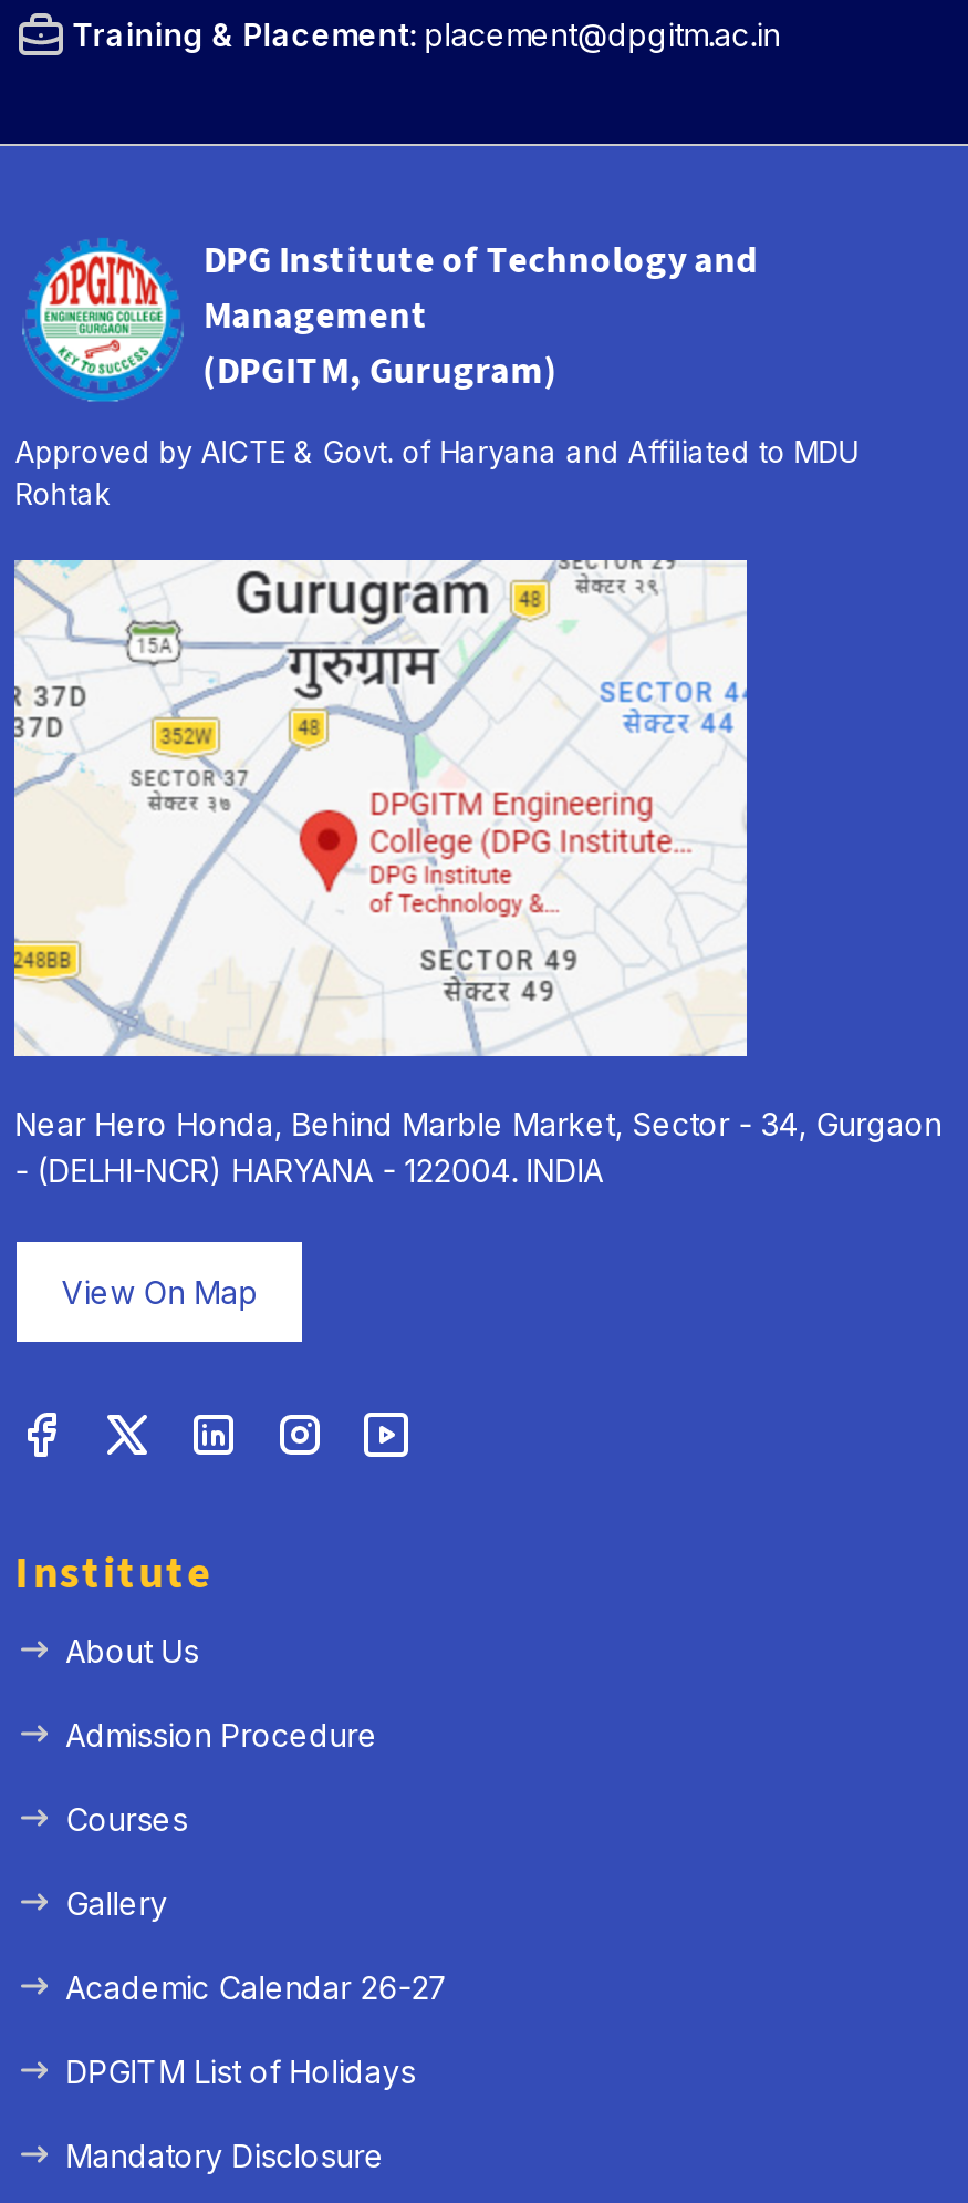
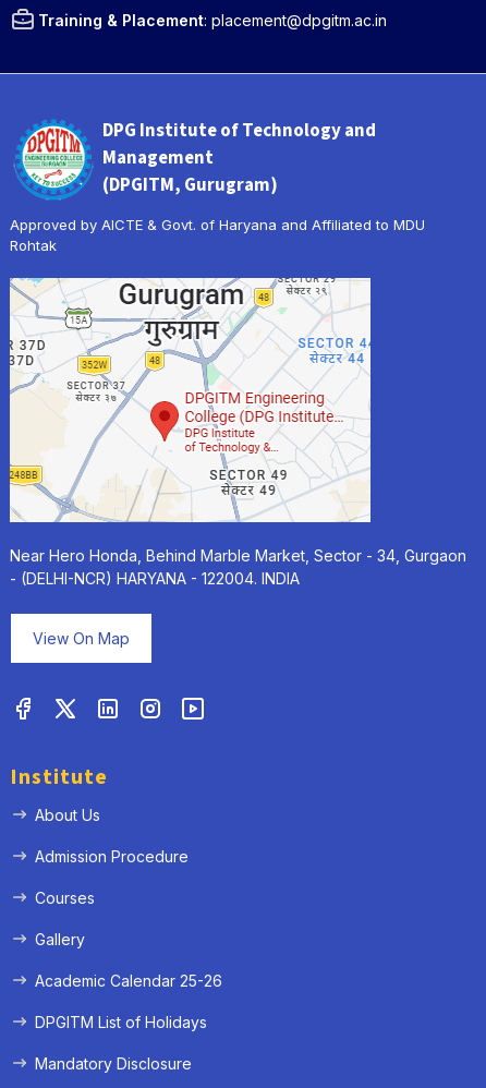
[66,1968,448,2006] Academic Calendar 26-27 -> [35,971,223,990] Academic Calendar 25-26

